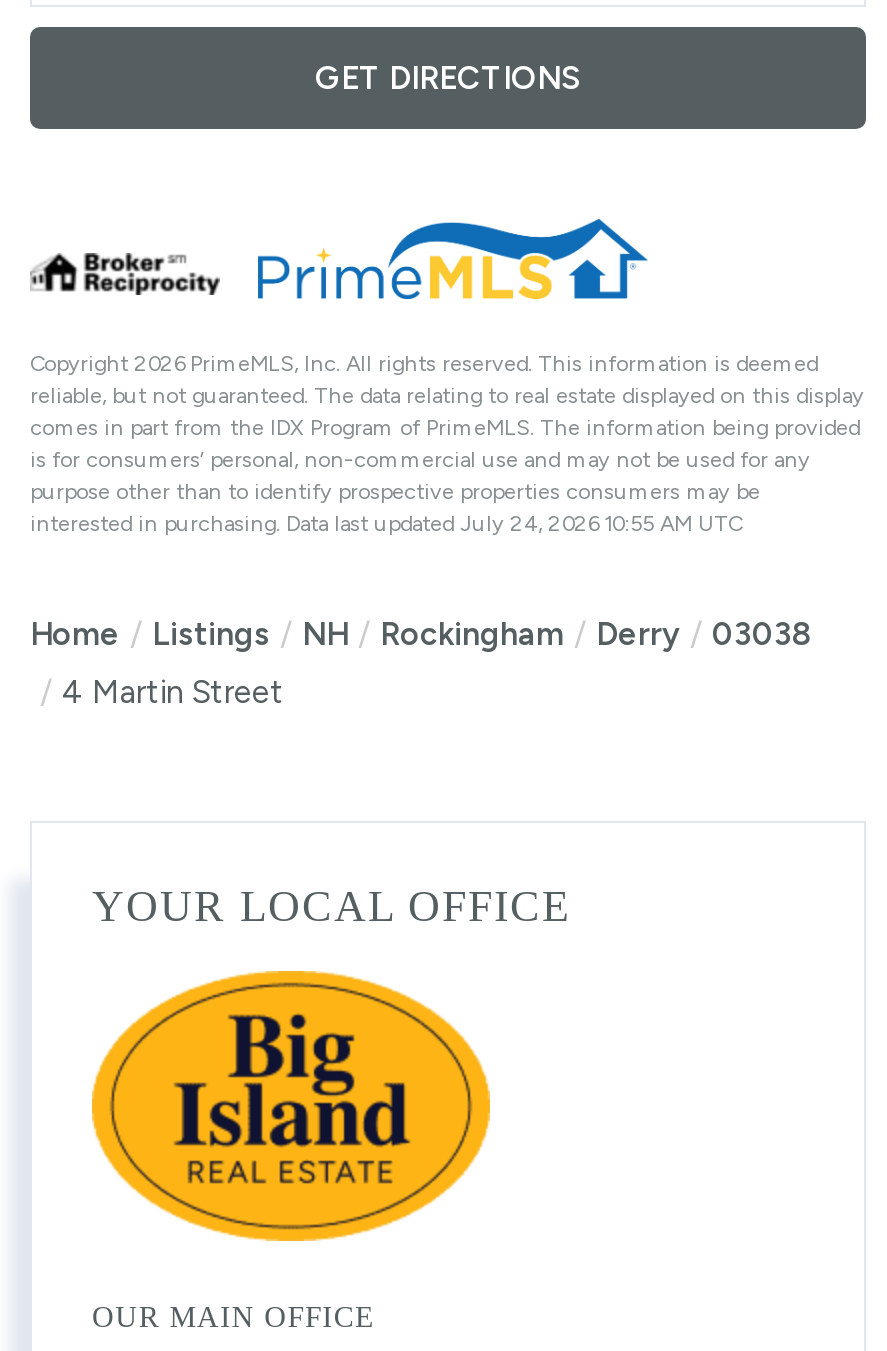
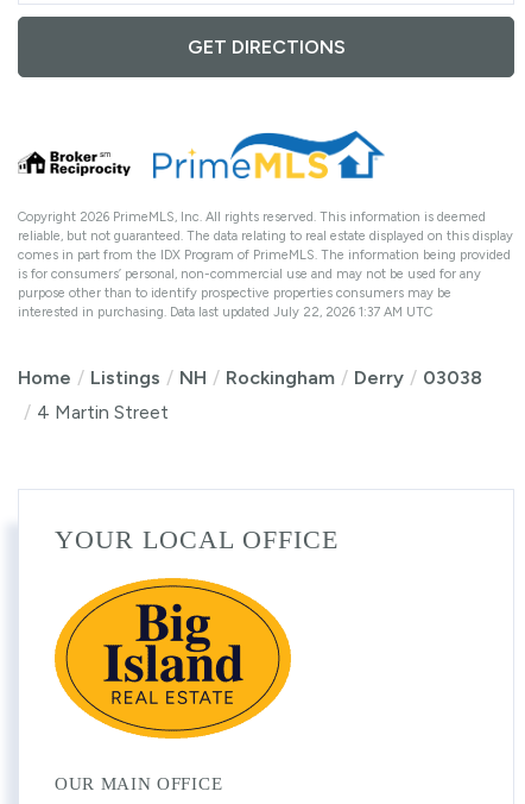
[30,512,742,538] interested in purchasing. Data last updated July 24, 2026 10:55 AM UTC -> [18,305,432,320] interested in purchasing. Data last updated July 22, 2026 1:37 AM UTC

